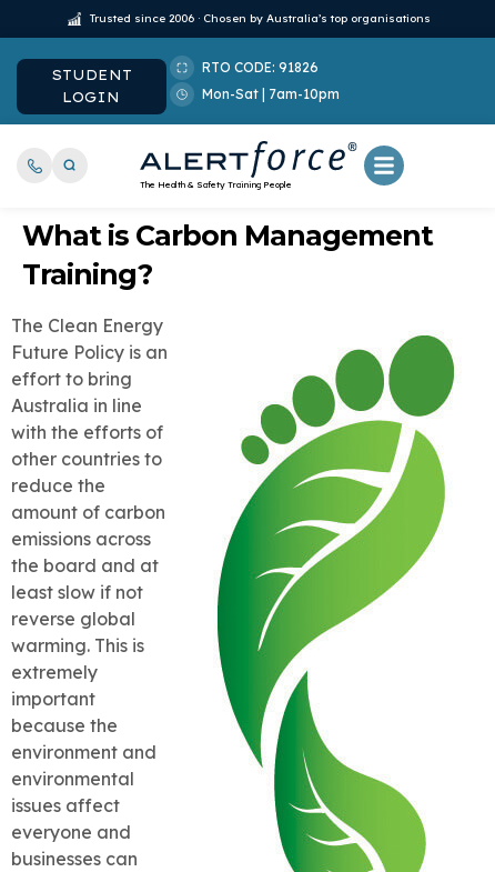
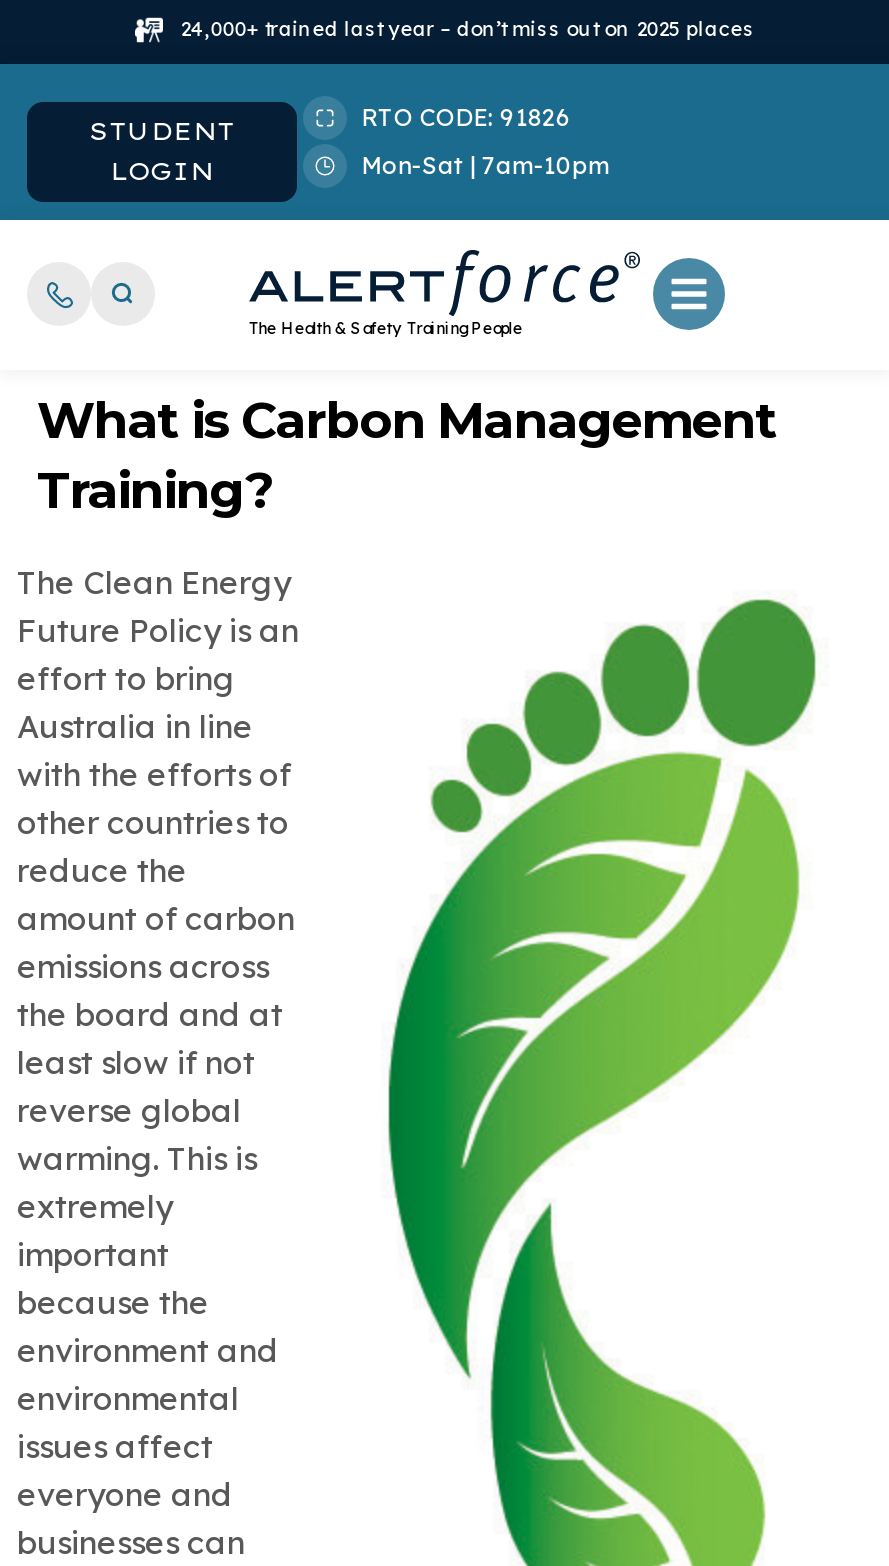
[89,11,430,26] Trusted since 2006 · Chosen by Australia’s top organisations -> [181,16,755,42] 24,000+ trained last year – don’t miss out on 2025 places

